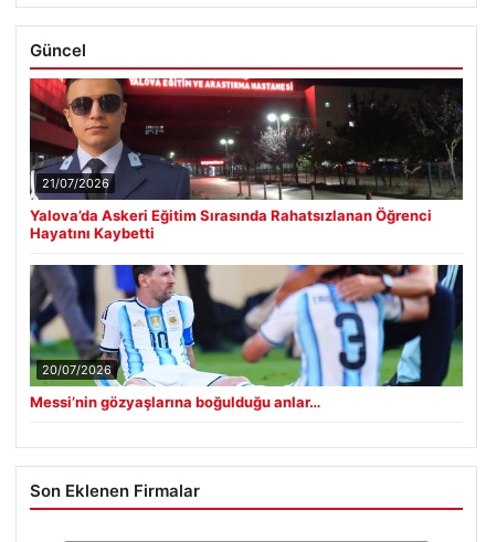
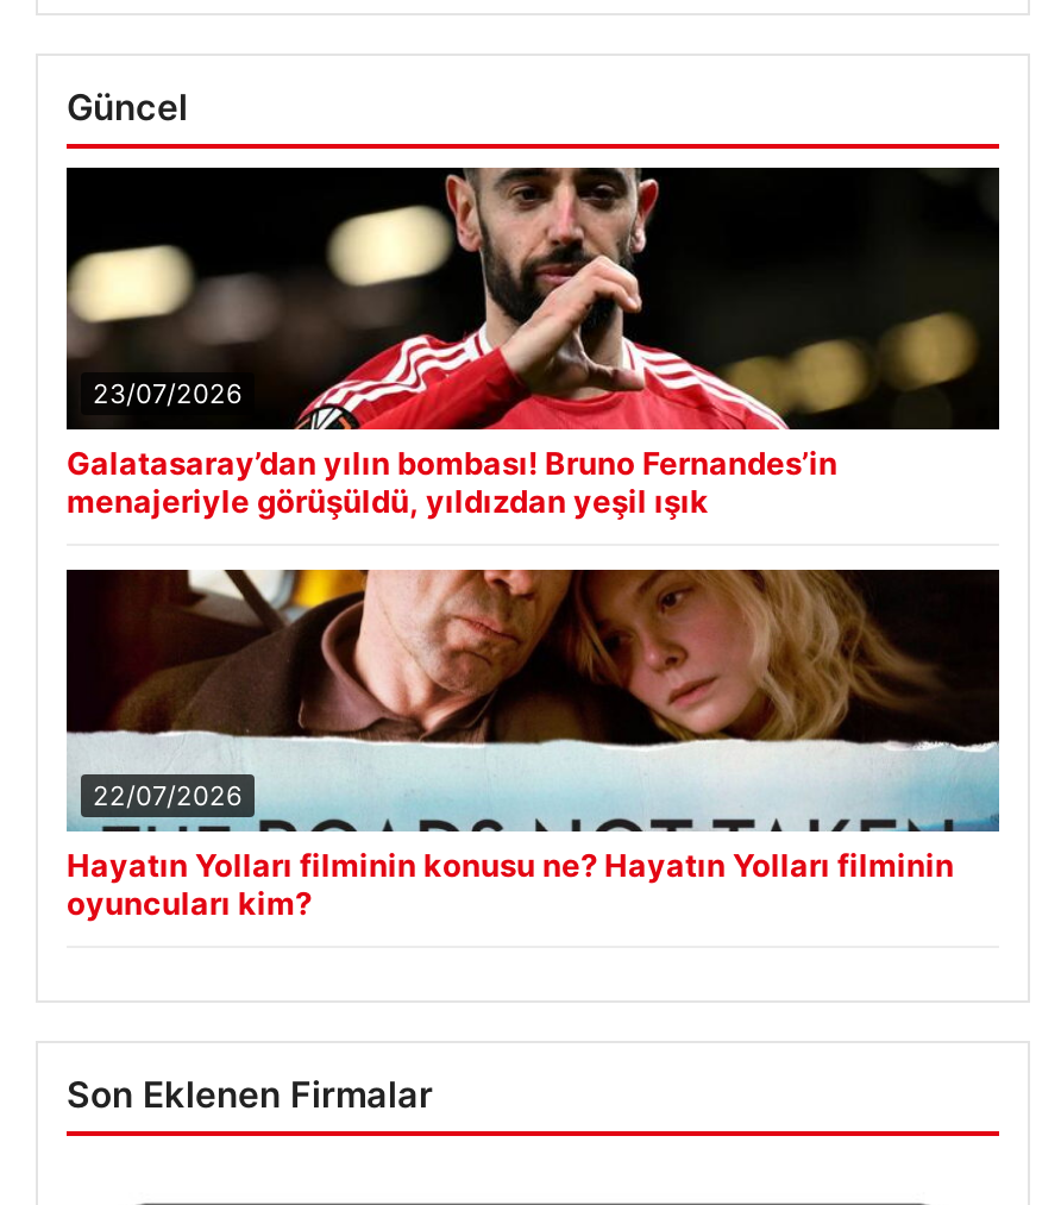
[29,77,463,200] [image] | 21/07/2026 -> [64,165,994,427] [image] | 23/07/2026
[30,206,432,241] Yalova’da Askeri Eğitim Sırasında Rahatsızlanan Öğrenci | Hayatını Kaybetti -> [67,443,837,519] Galatasaray’dan yılın bombası! Bruno Fernandes’in | menajeriyle görüşüldü, yıldızdan yeşil ışık
[29,264,464,386] [image] | 20/07/2026 -> [64,567,1002,831] [image] | 22/07/2026
[30,393,320,410] Messi’nin gözyaşlarına boğulduğu anlar… -> [67,845,954,921] Hayatın Yolları filminin konusu ne? Hayatın Yolları filminin | oyuncuları kim?

